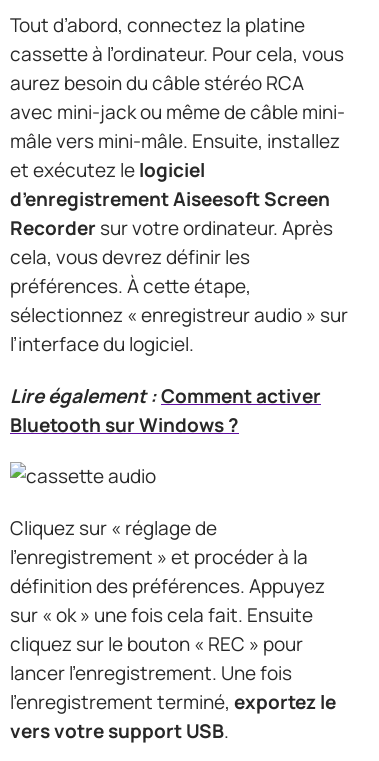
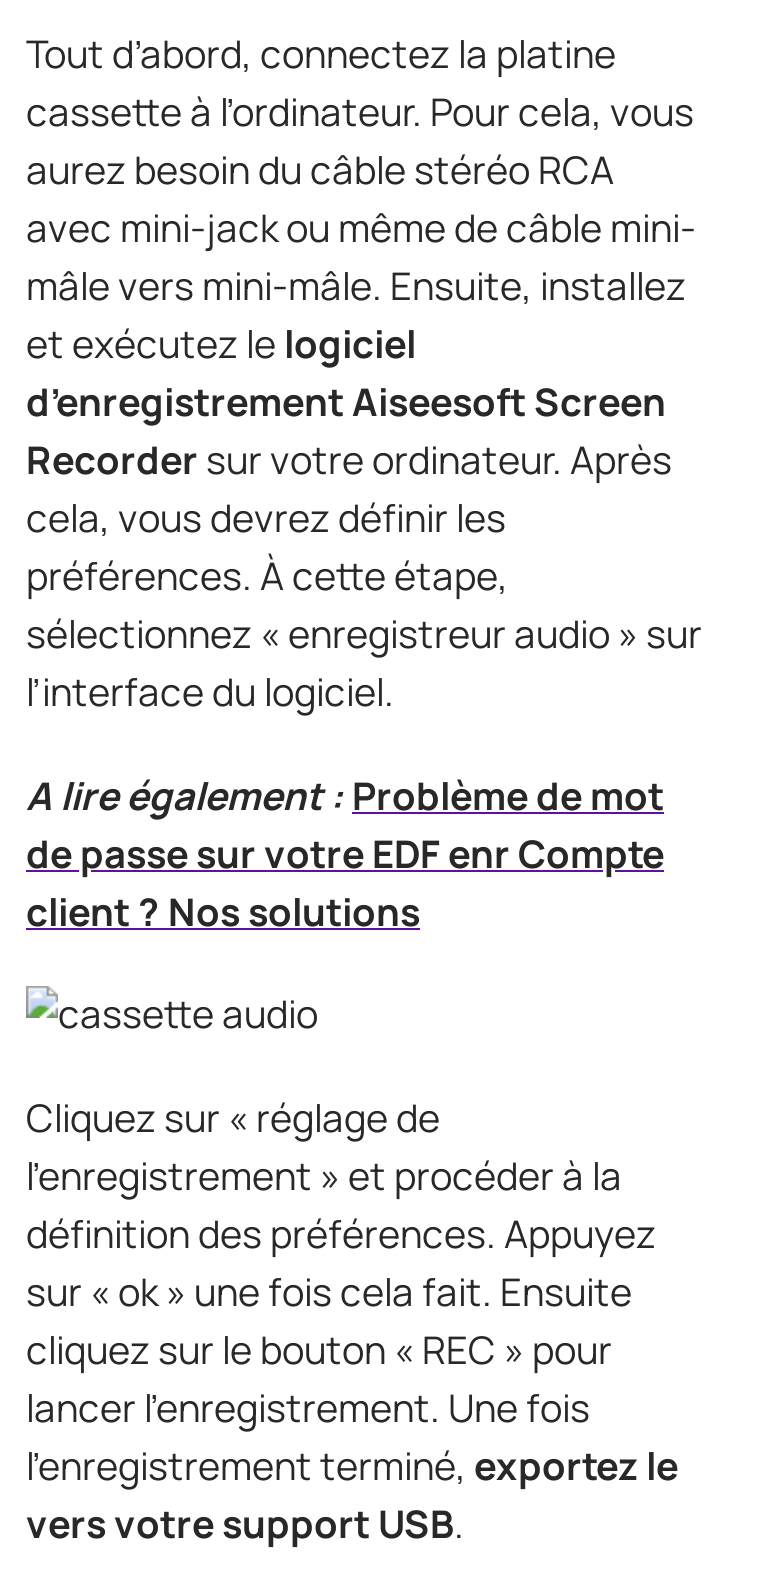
[10,382,321,437] Lire également : Comment activer | Bluetooth sur Windows ? -> [26,769,664,937] A lire également : Problème de mot | de passe sur votre EDF enr Compte | client ? Nos solutions

